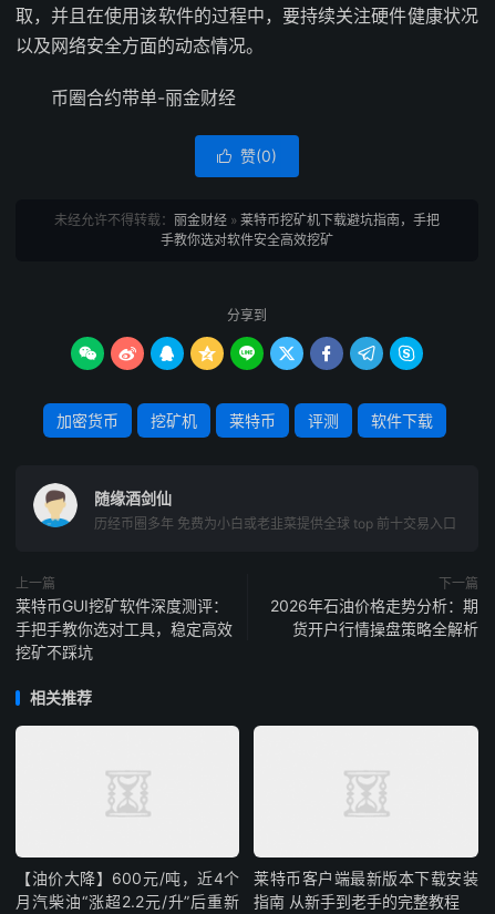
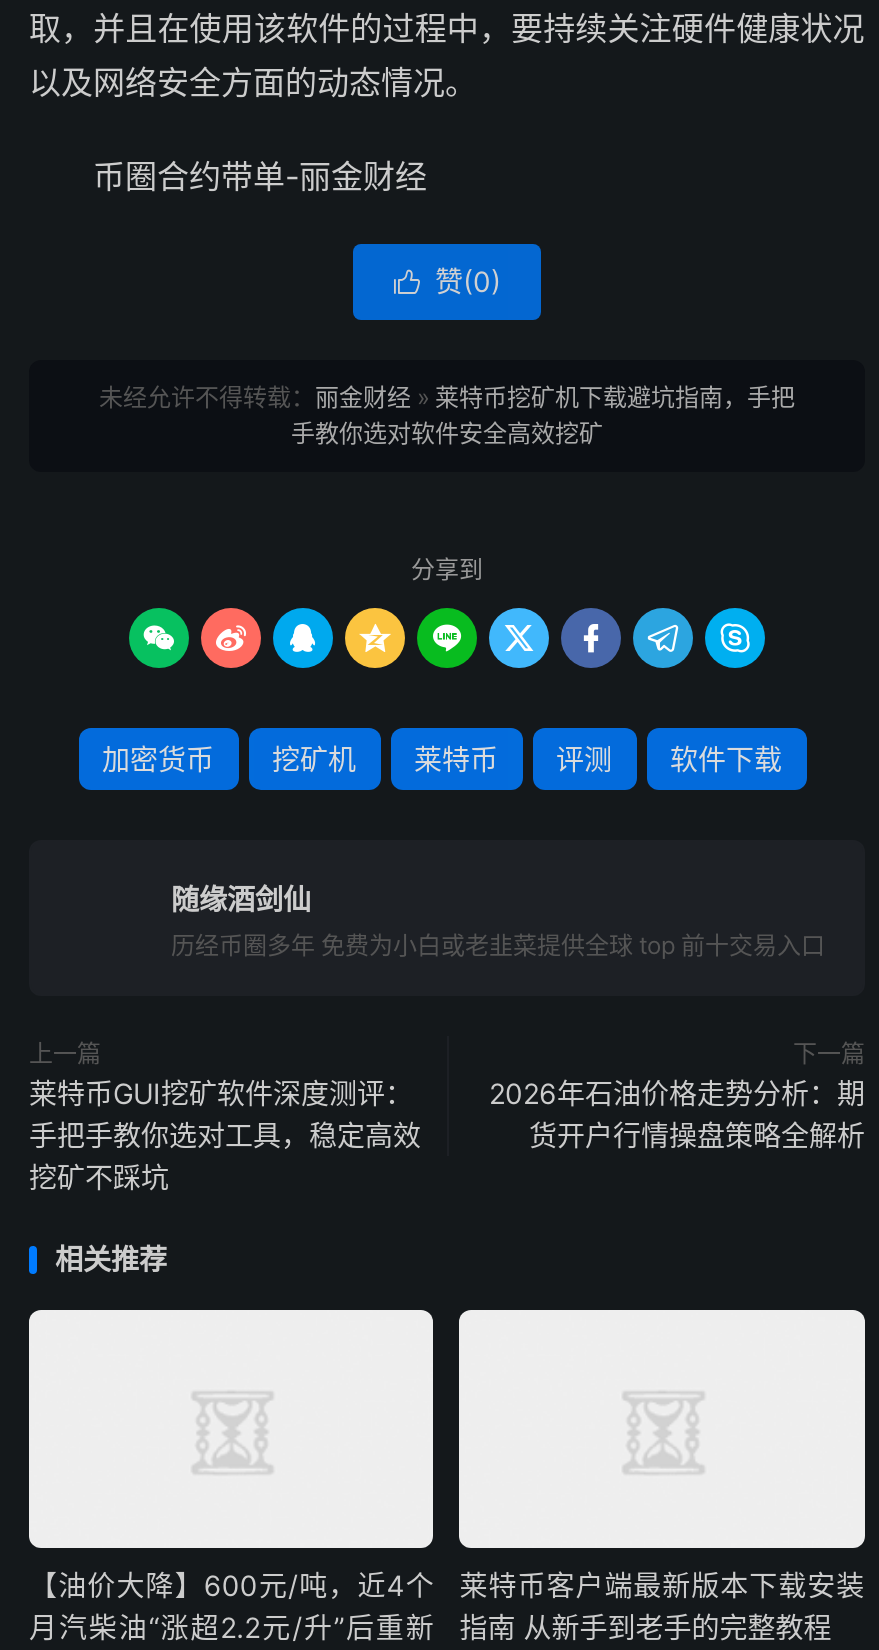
[32,482,79,528] [image] -> none

